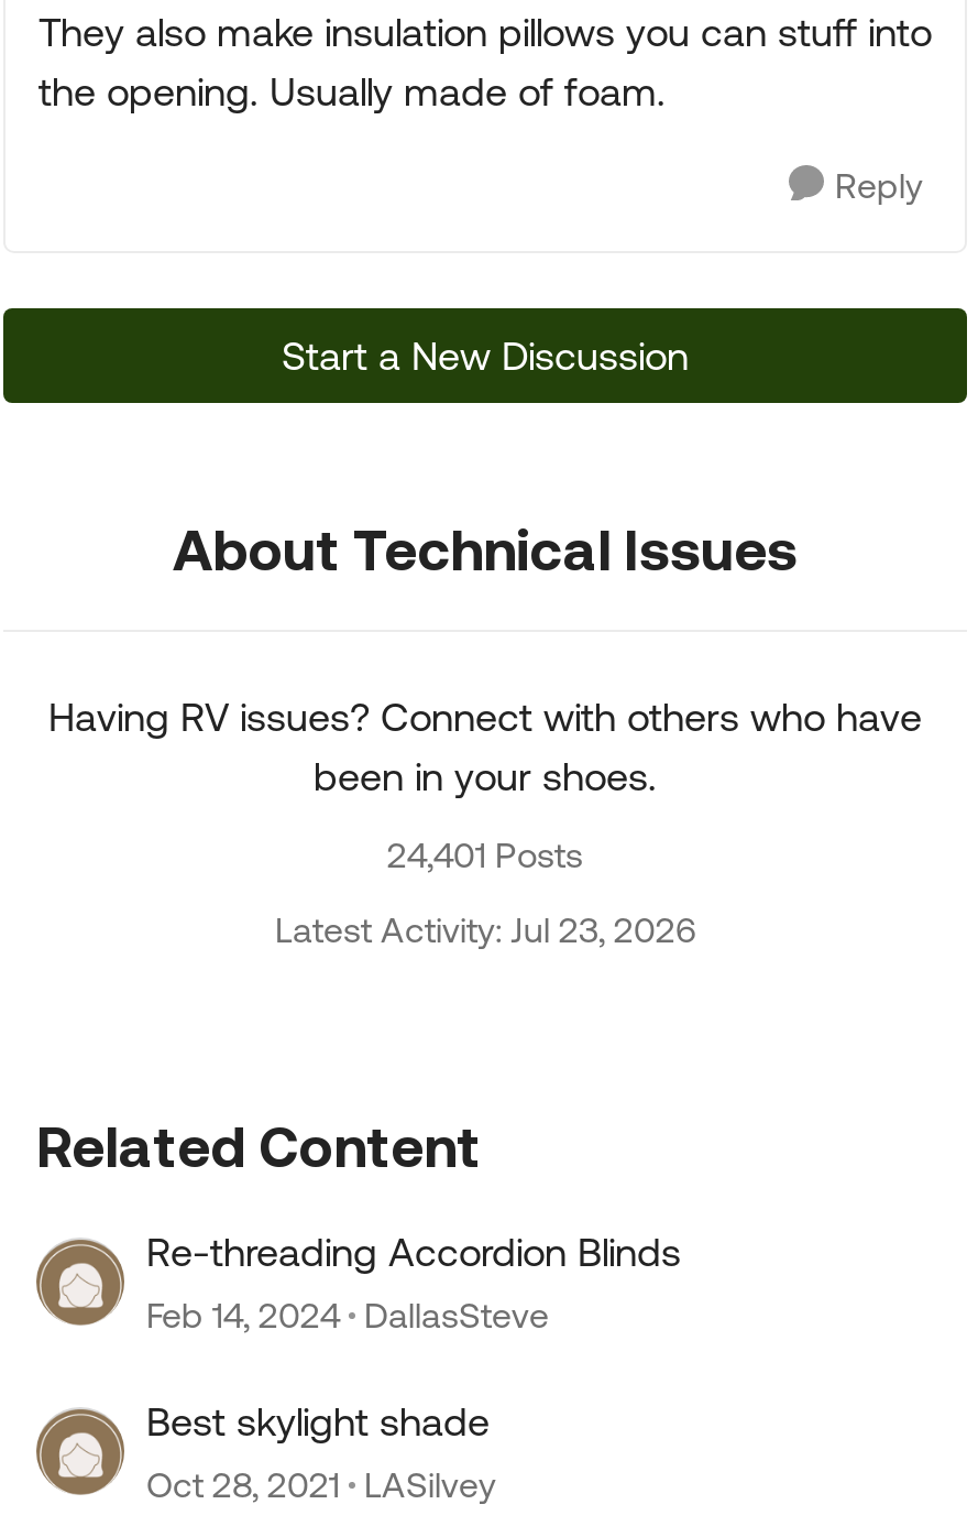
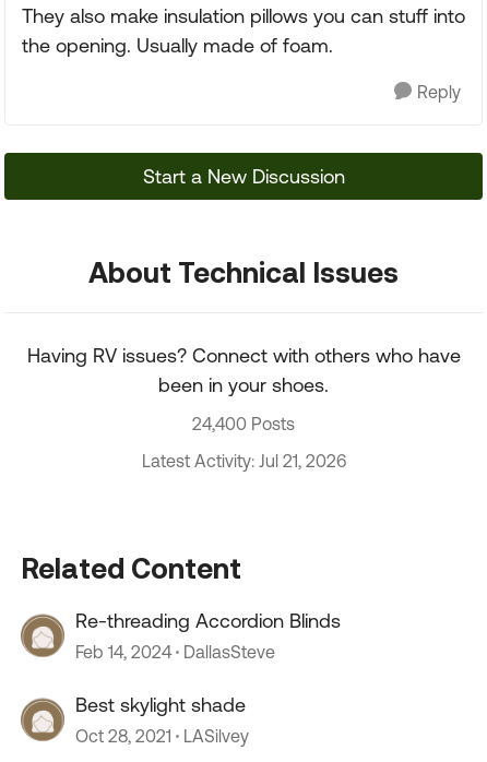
[387,835,583,874] 24,401 Posts -> [192,414,295,433] 24,400 Posts
[275,909,695,949] Latest Activity: Jul 23, 2026 -> [141,451,346,471] Latest Activity: Jul 21, 2026

